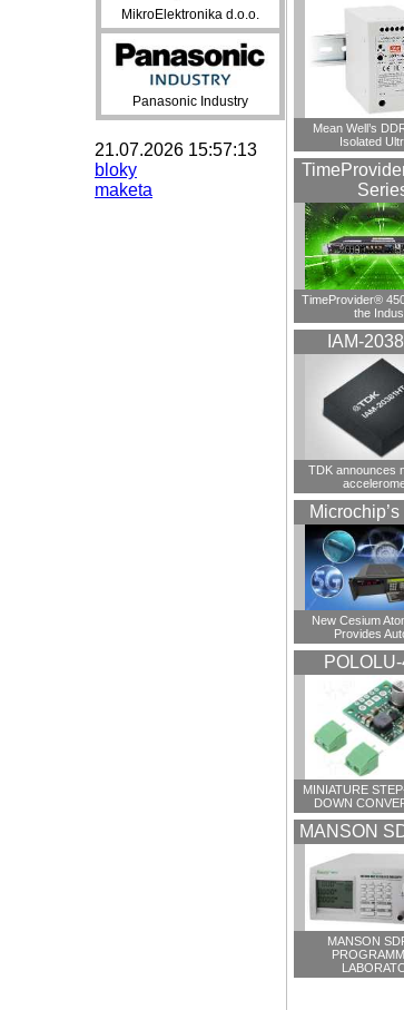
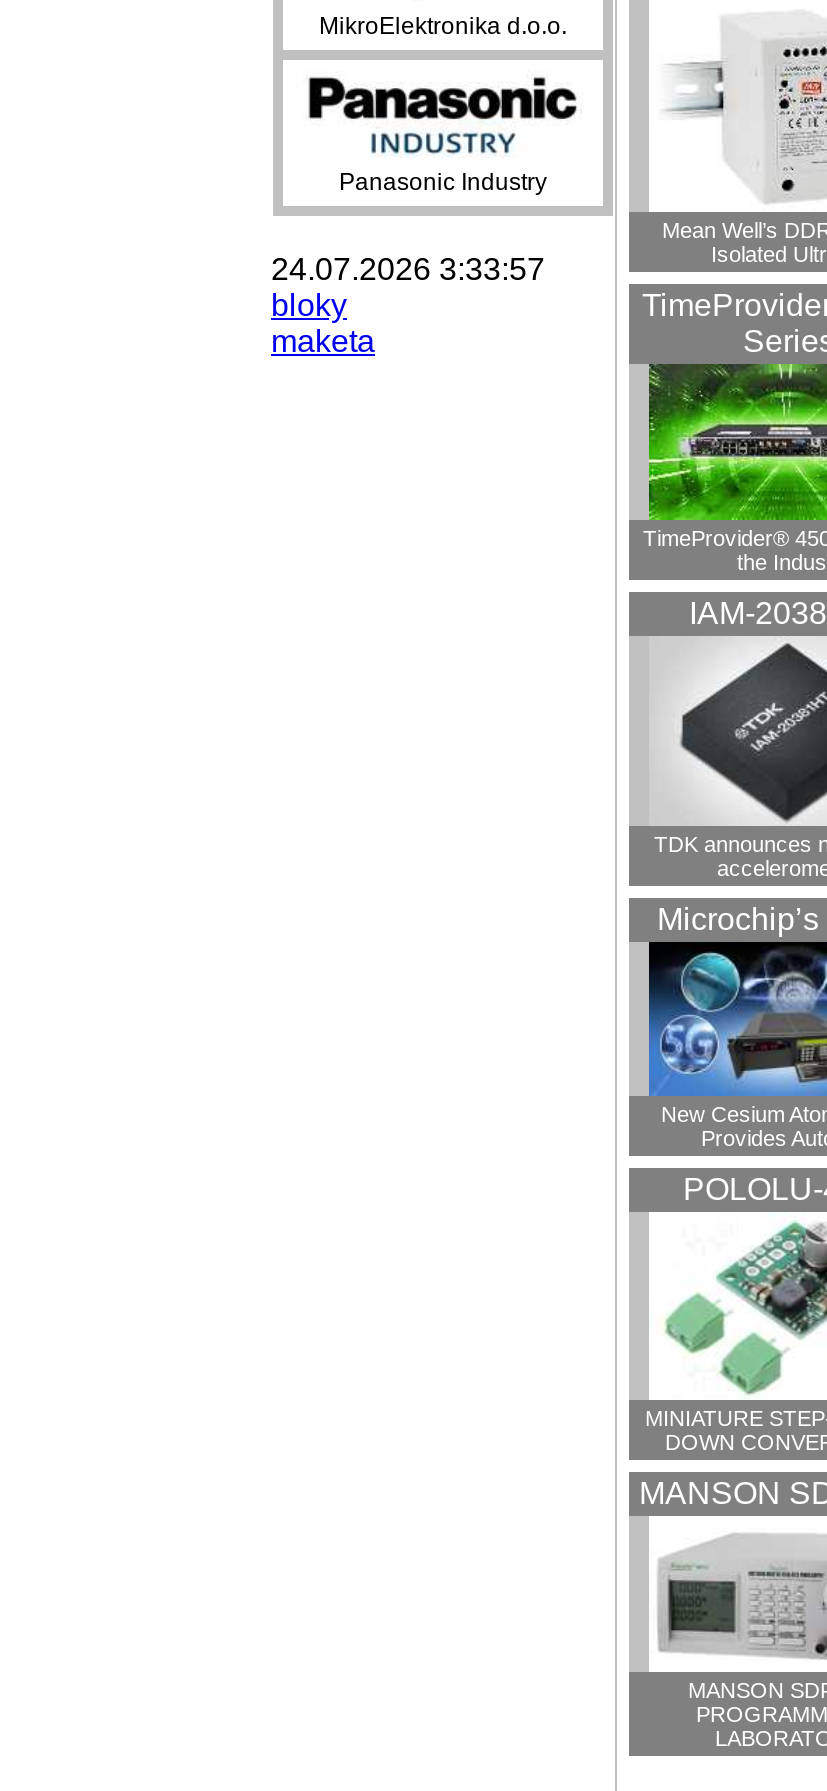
[95,140,257,159] 21.07.2026 15:57:13 -> [271,252,545,286] 24.07.2026 3:33:57

